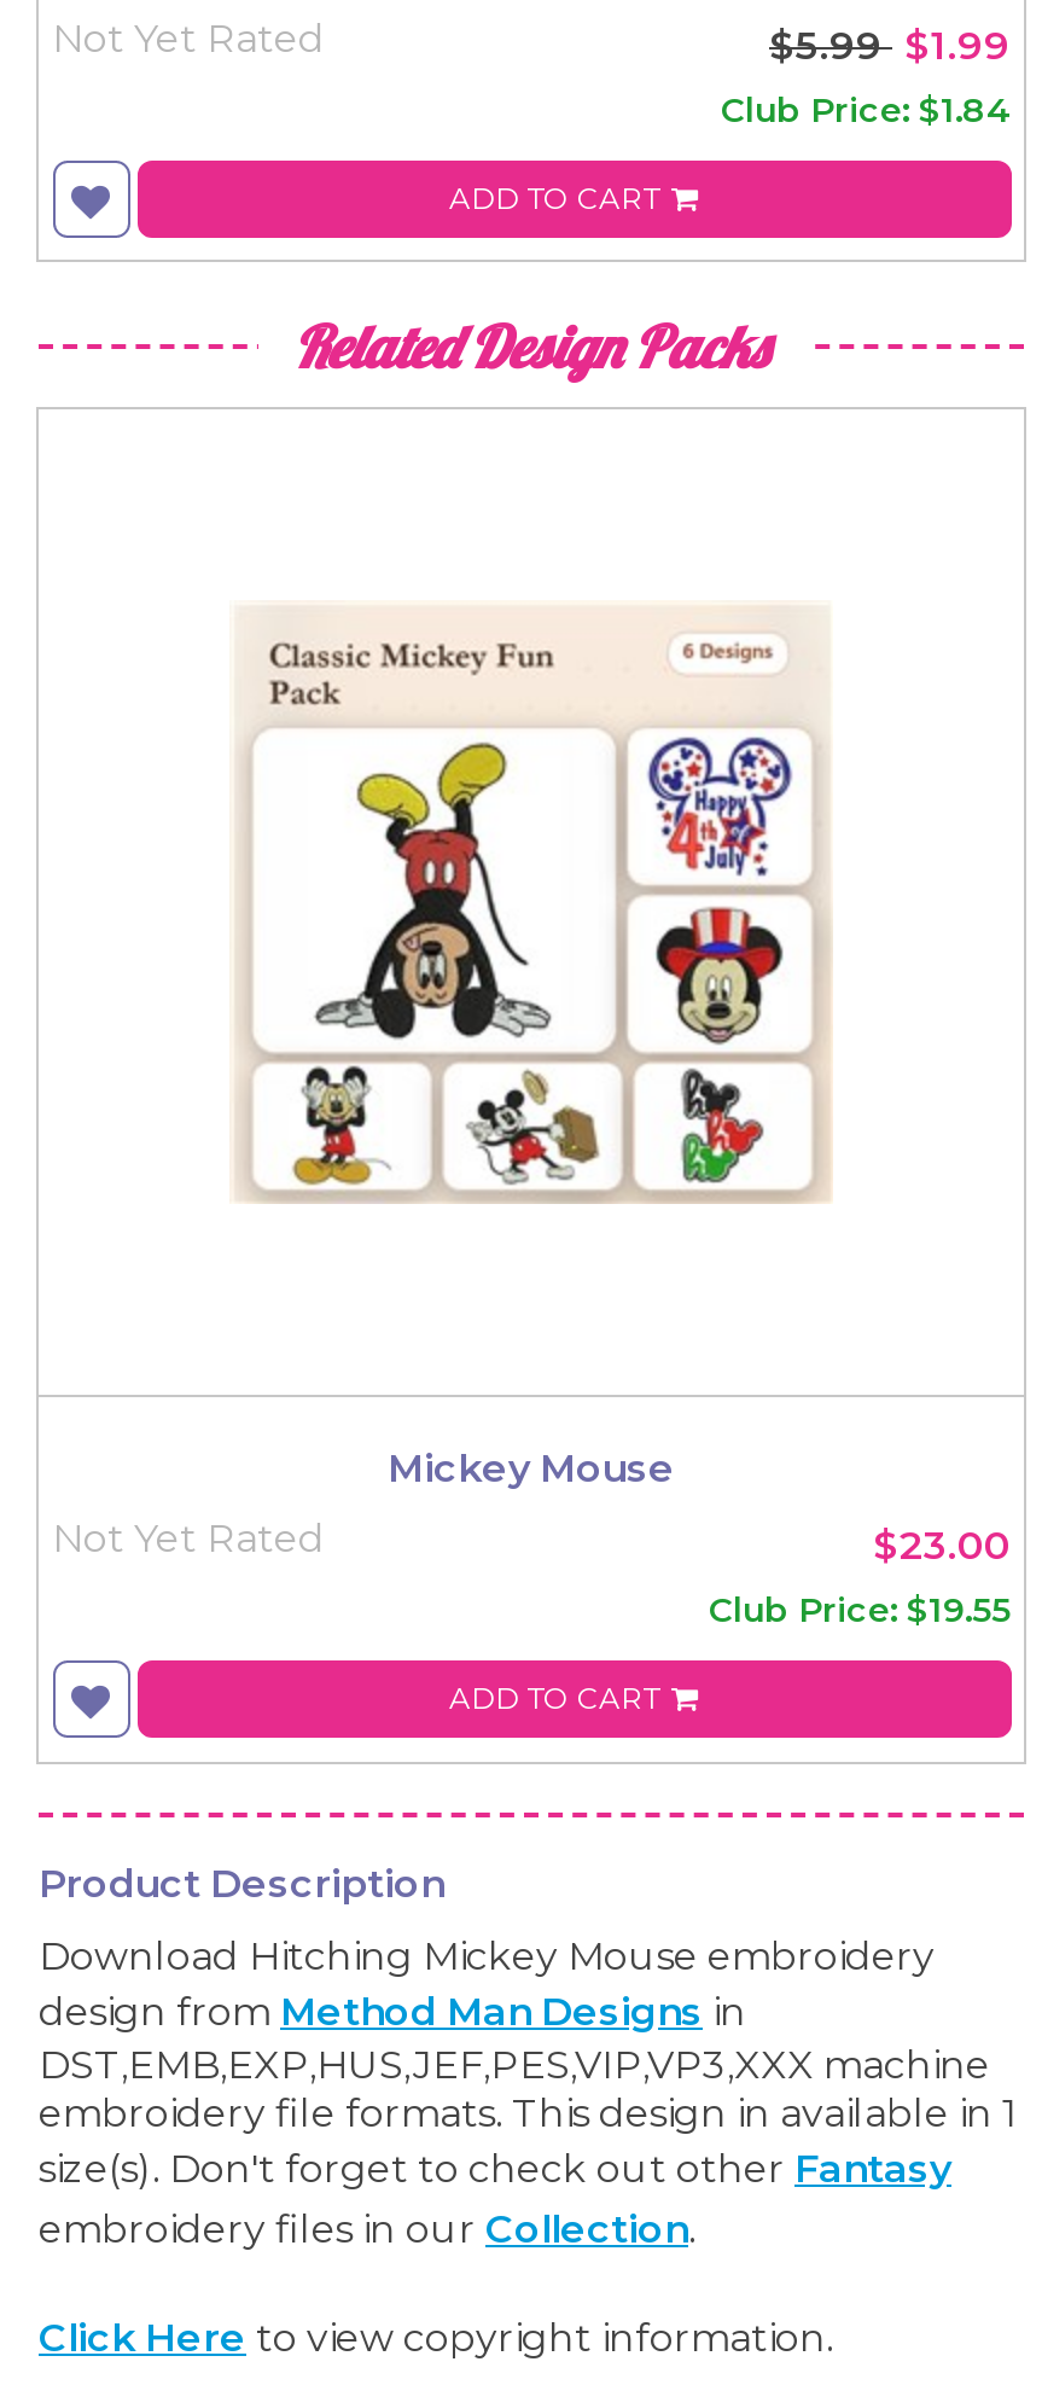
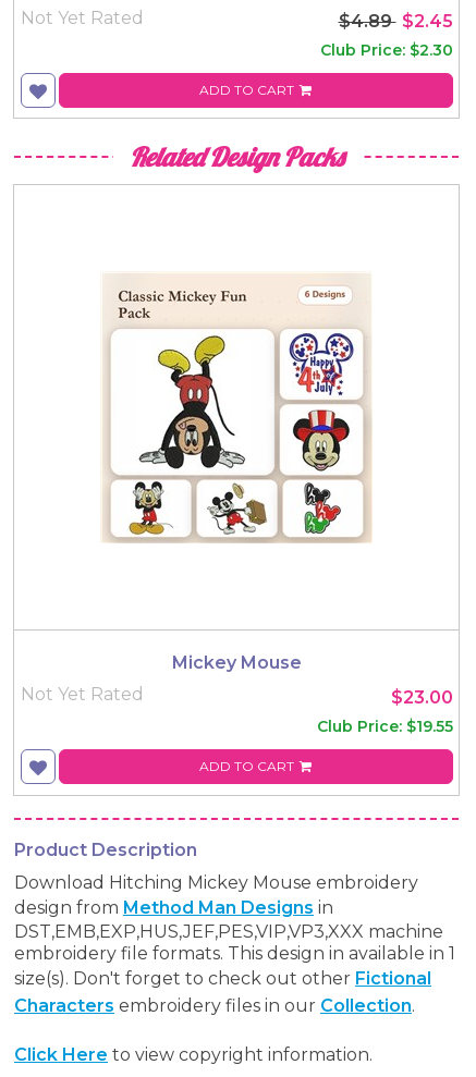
[769,22,1011,68] $5.99 $1.99 -> [338,11,453,31] $4.89 $2.45
[721,87,1011,131] Club Price: $1.84 -> [320,40,453,60] Club Price: $2.30
[39,2145,951,2251] size(s). Don't forget to check out other Fantasy | embroidery files in our Collection. -> [14,968,431,1016] size(s). Don't forget to check out other Fictional | Characters embroidery files in our Collection.

